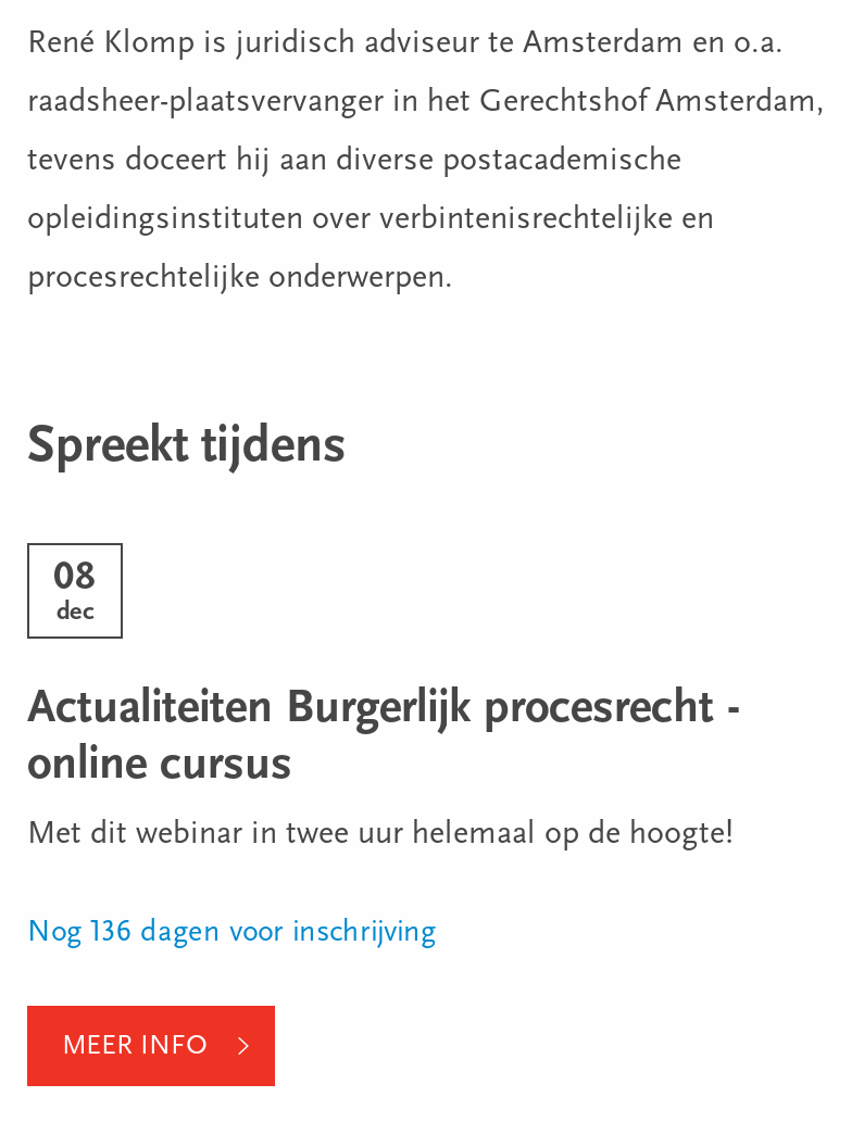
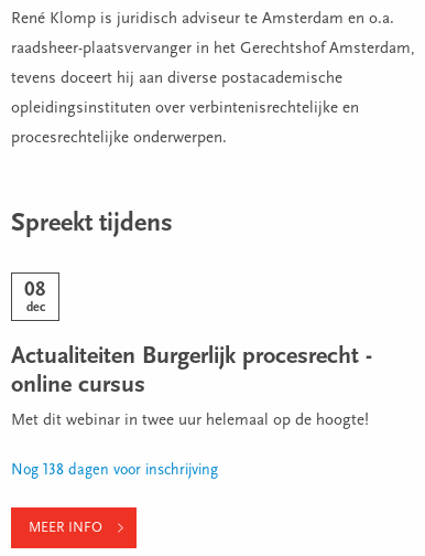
[27,919,436,949] Nog 136 dagen voor inschrijving -> [11,463,218,479] Nog 138 dagen voor inschrijving

